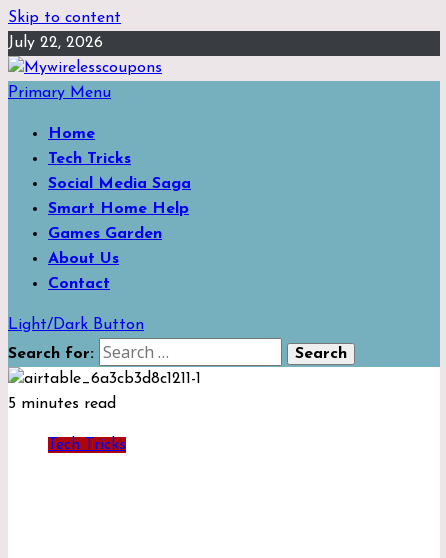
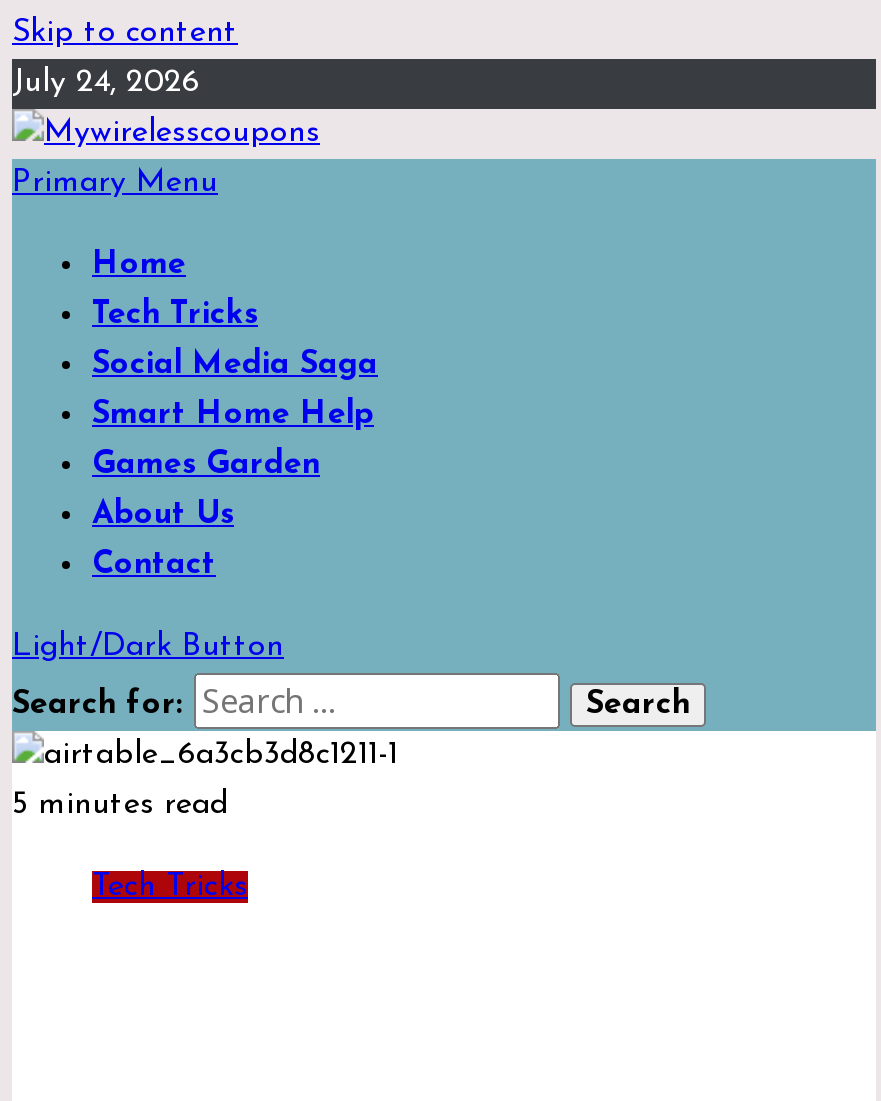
[8,35,103,51] July 22, 2026 -> [12,67,200,99] July 24, 2026

